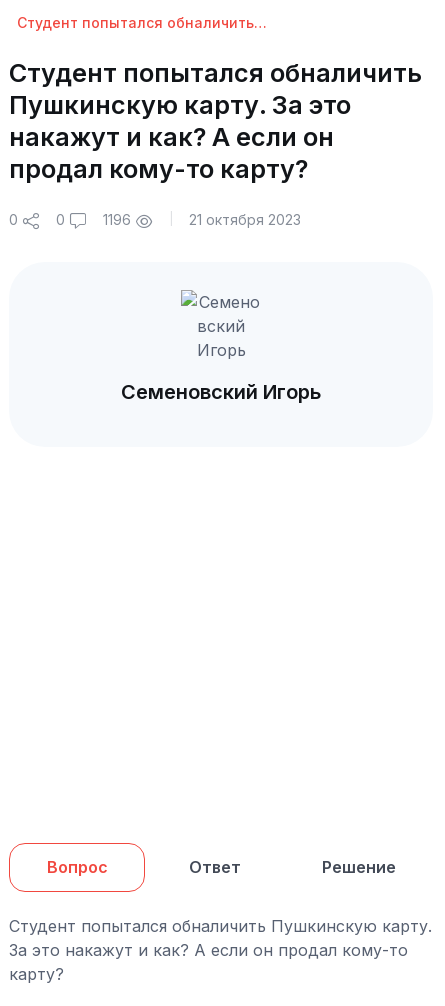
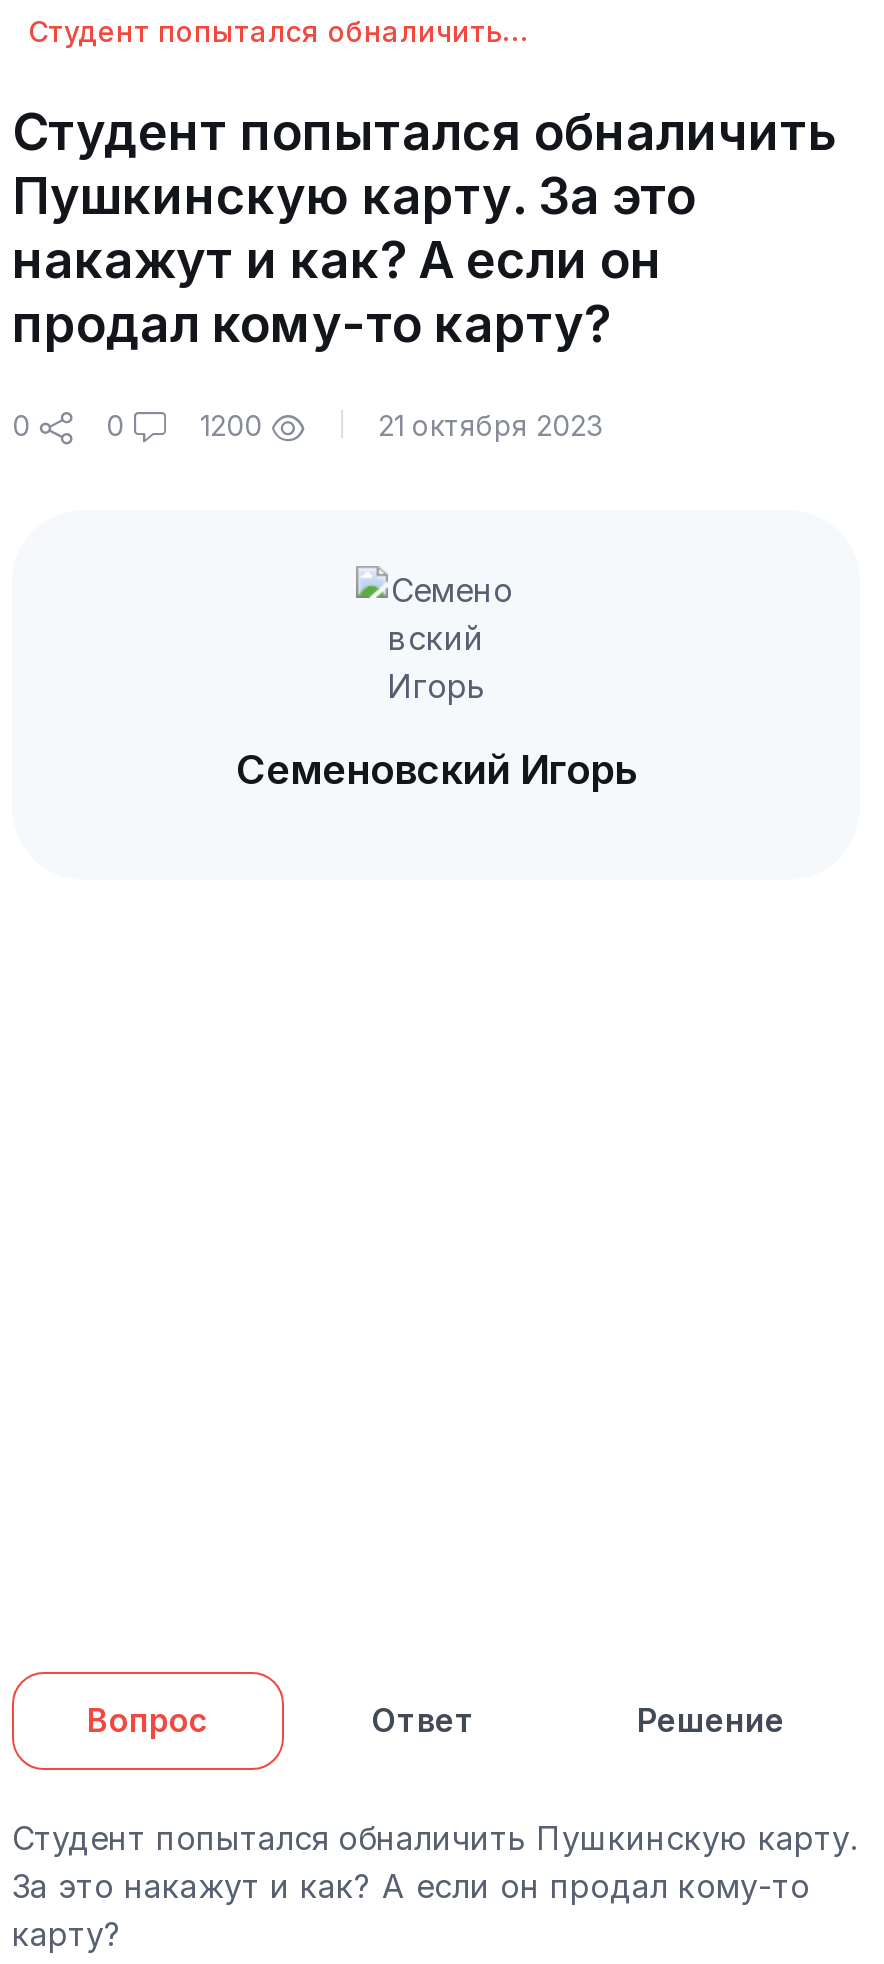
[103,210,131,227] 1196 -> [200,407,262,441] 1200

